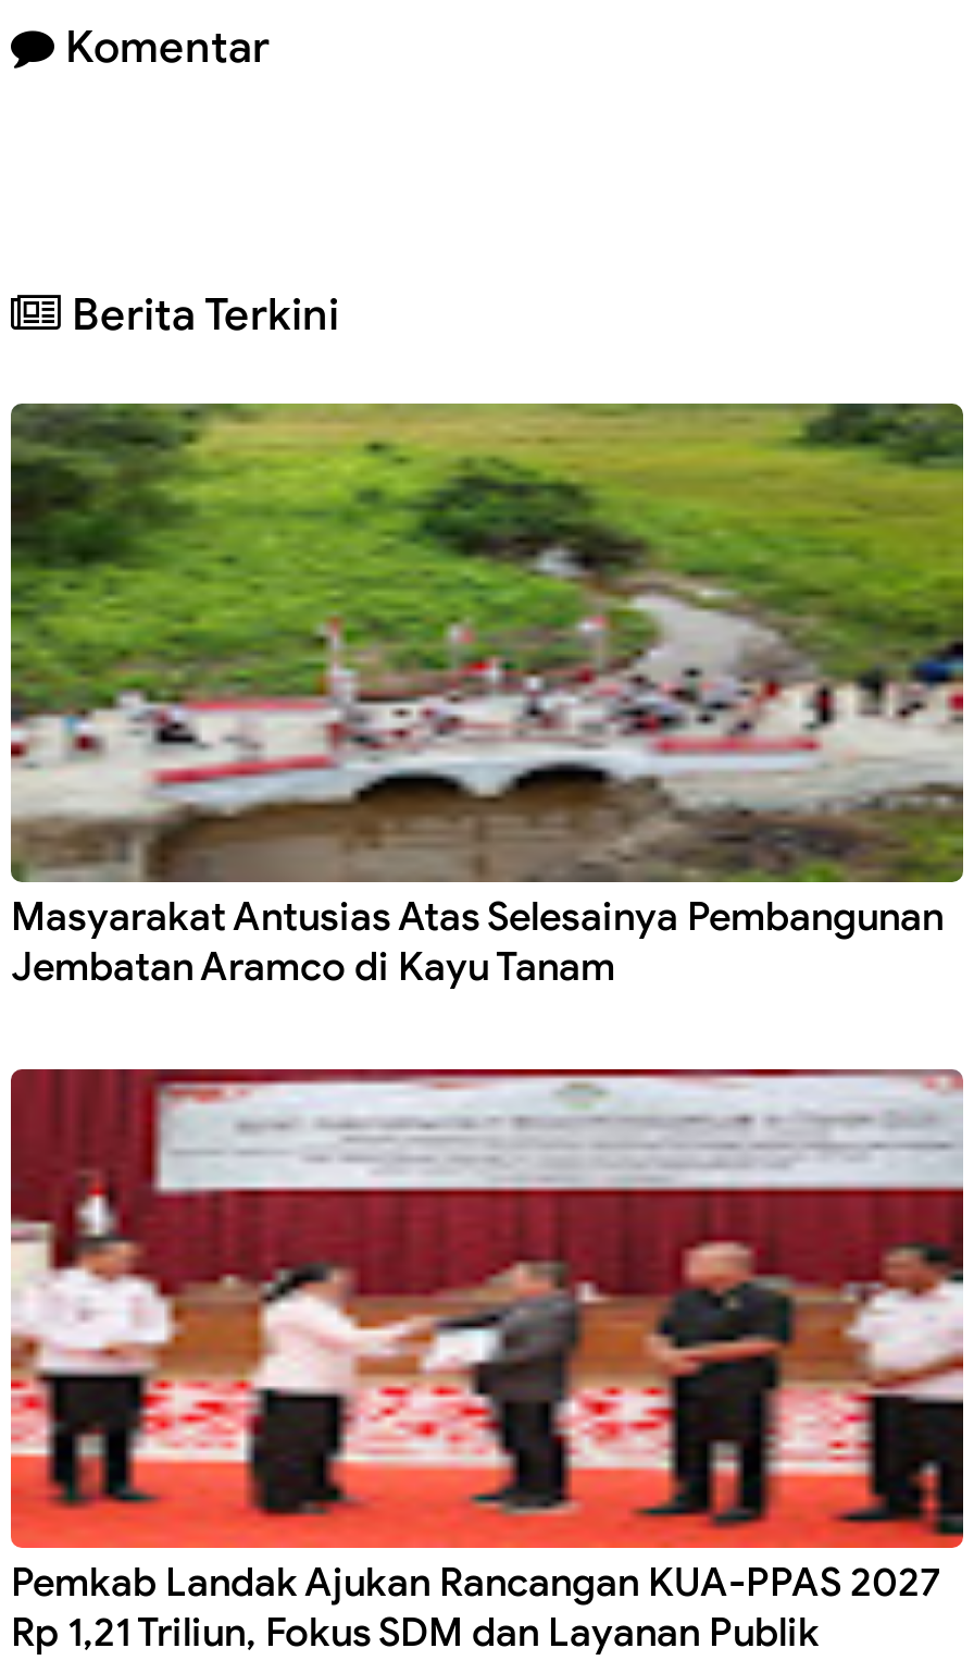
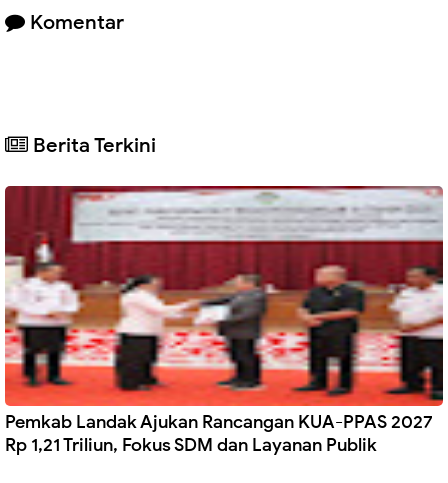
[9,401,965,991] [image] | Masyarakat Antusias Atas Selesainya Pembangunan | Jembatan Aramco di Kayu Tanam -> none

